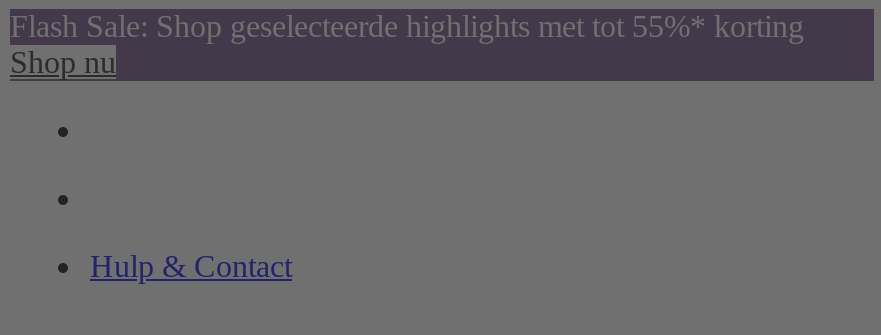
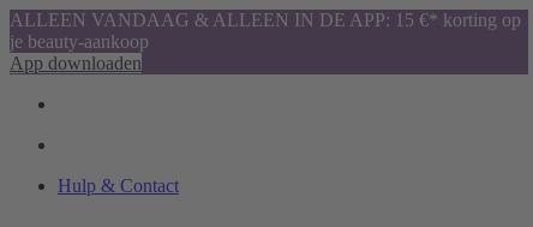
[10,9,804,79] Flash Sale: Shop geselecteerde highlights met tot 55%* korting | Shop nu -> [10,10,521,73] ALLEEN VANDAAG & ALLEEN IN DE APP: 15 €* korting op | je beauty-aankoop | App downloaden

